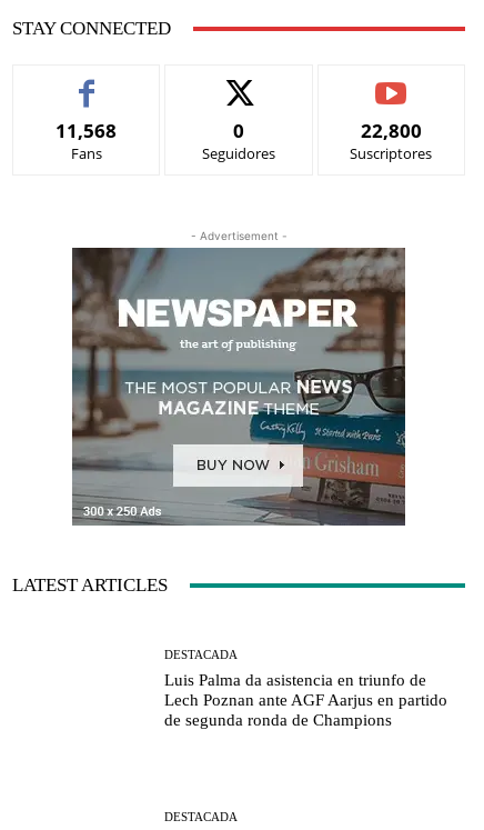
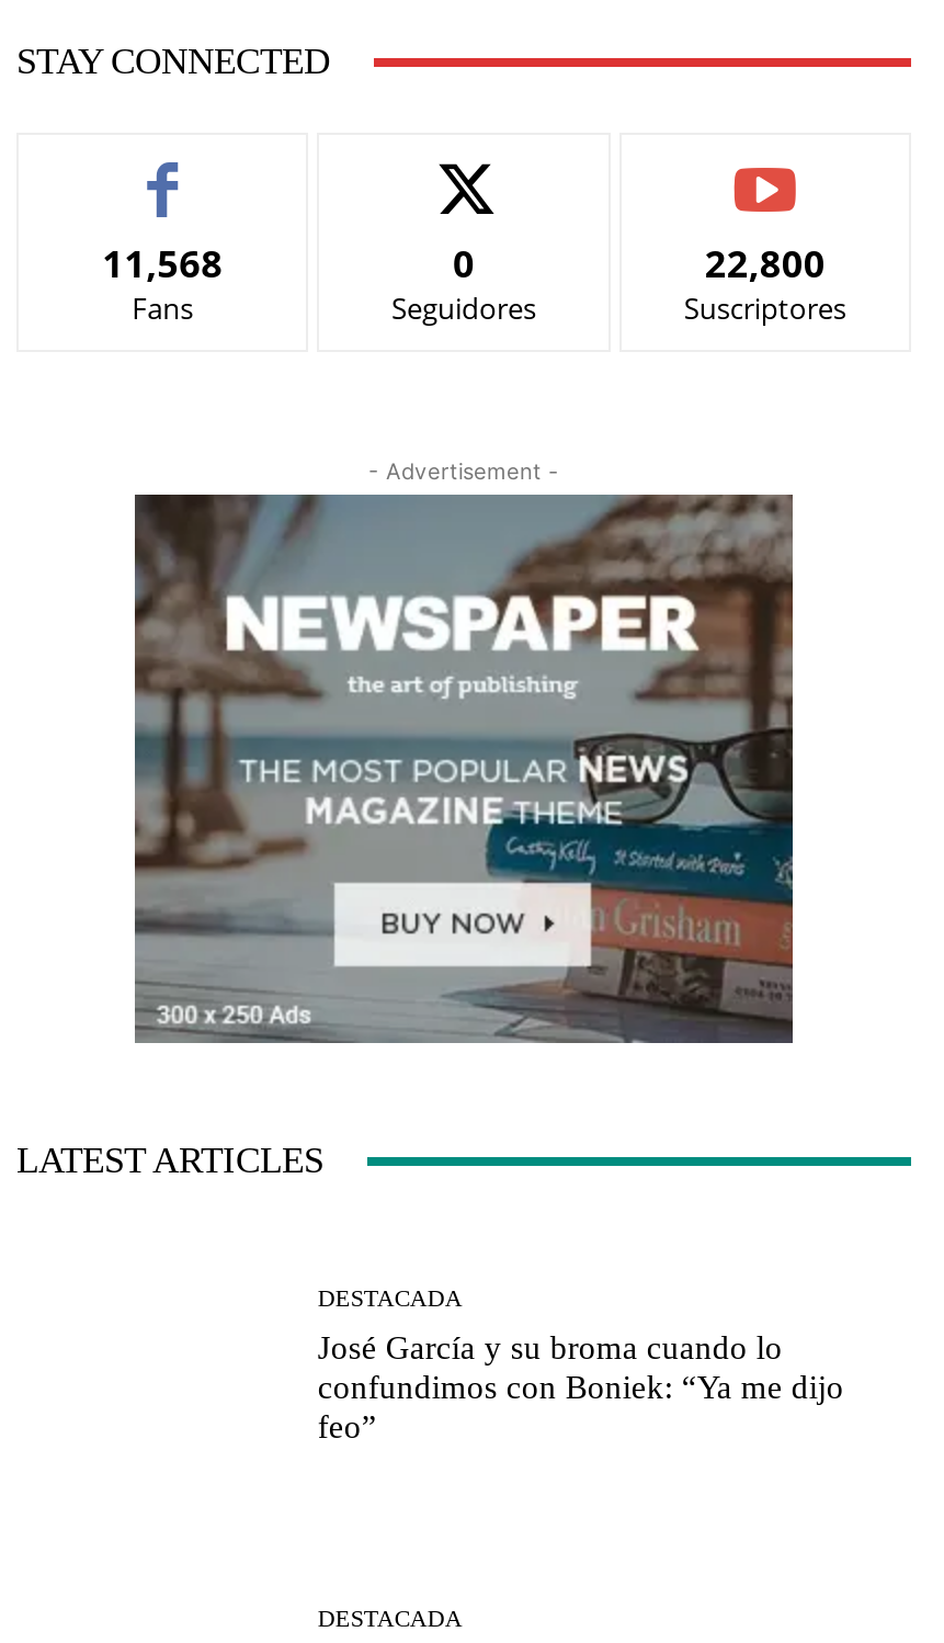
[165,671,448,729] Luis Palma da asistencia en triunfo de | Lech Poznan ante AGF Aarjus en partido | de segunda ronda de Champions -> [318,1330,844,1444] José García y su broma cuando lo | confundimos con Boniek: “Ya me dijo | feo”

